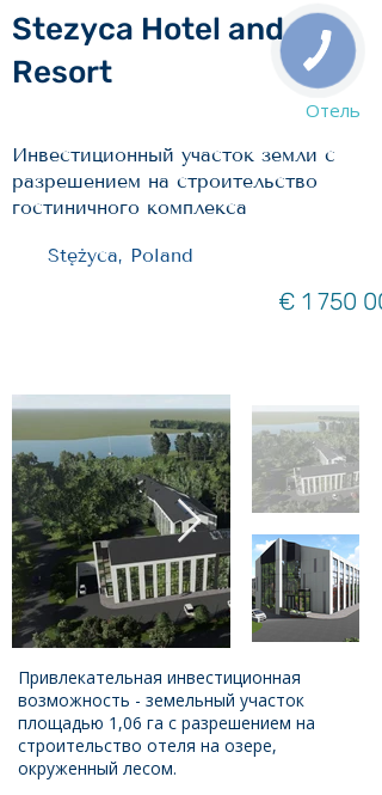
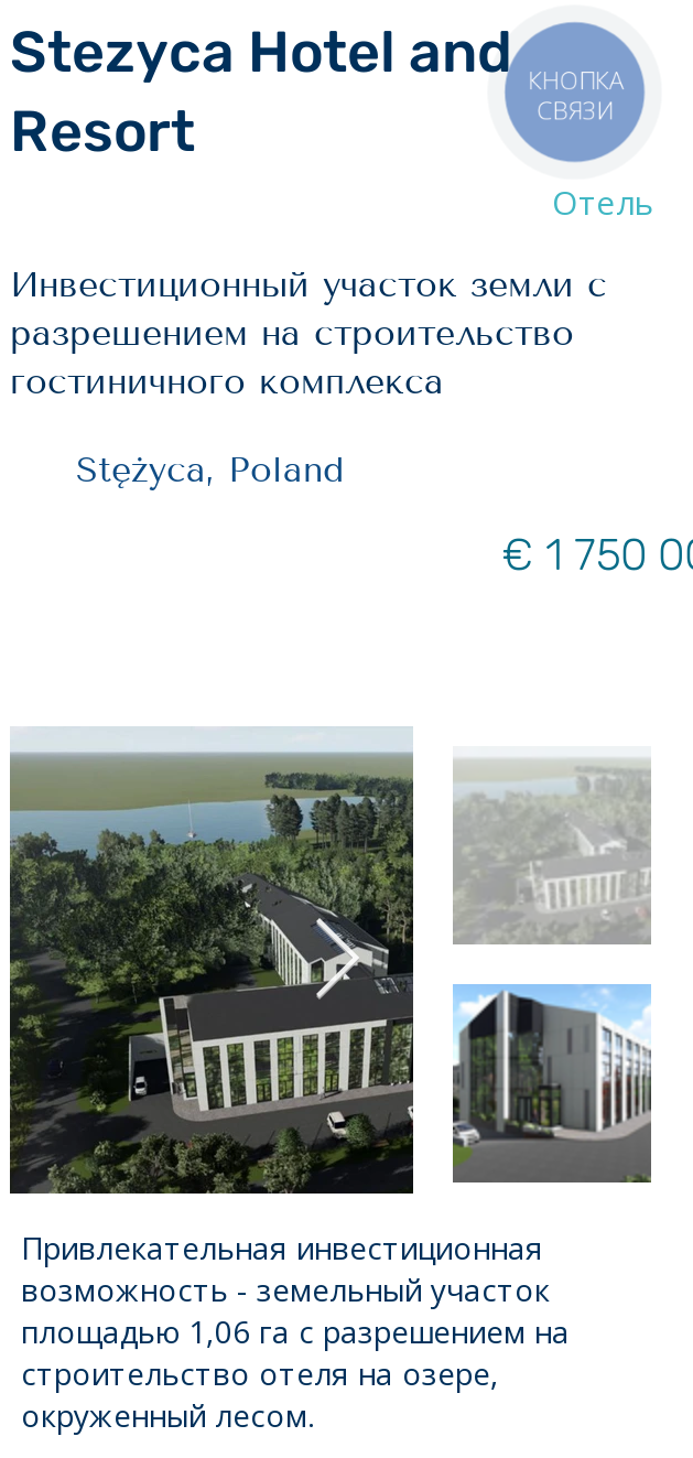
none -> [527,63,622,127] КНОПКА | СВЯЗИ

